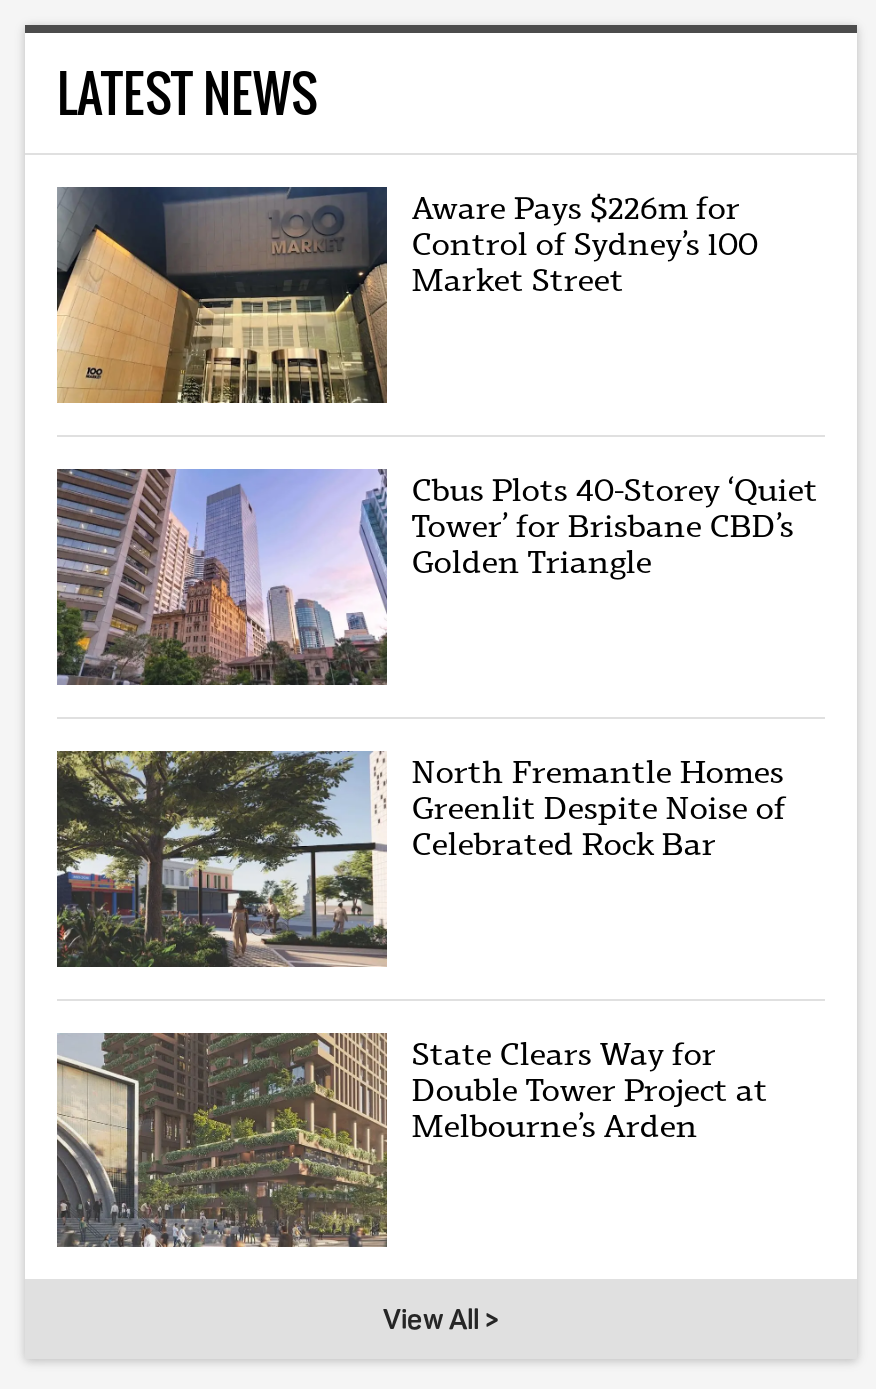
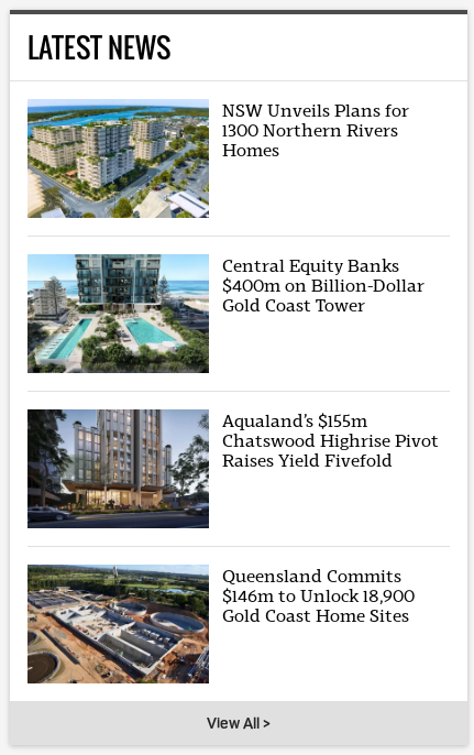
[55,184,758,406] [image] | Aware Pays $226m for | Control of Sydney’s 100 | Market Street -> [26,99,409,219] [image] | NSW Unveils Plans for | 1300 Northern Rivers | Homes
[55,466,818,686] [image] | Cbus Plots 40-Storey ‘Quiet | Tower’ for Brisbane CBD’s | Golden Triangle -> [27,253,425,374] [image] | Central Equity Banks | $400m on Billion-Dollar | Gold Coast Tower
[55,750,786,970] [image] | North Fremantle Homes | Greenlit Despite Noise of | Celebrated Rock Bar -> [26,408,439,529] [image] | Aqualand’s $155m | Chatswood Highrise Pivot | Raises Yield Fivefold
[55,1030,768,1248] [image] | State Clears Way for | Double Tower Project at | Melbourne’s Arden -> [26,565,415,685] [image] | Queensland Commits | $146m to Unlock 18,900 | Gold Coast Home Sites

